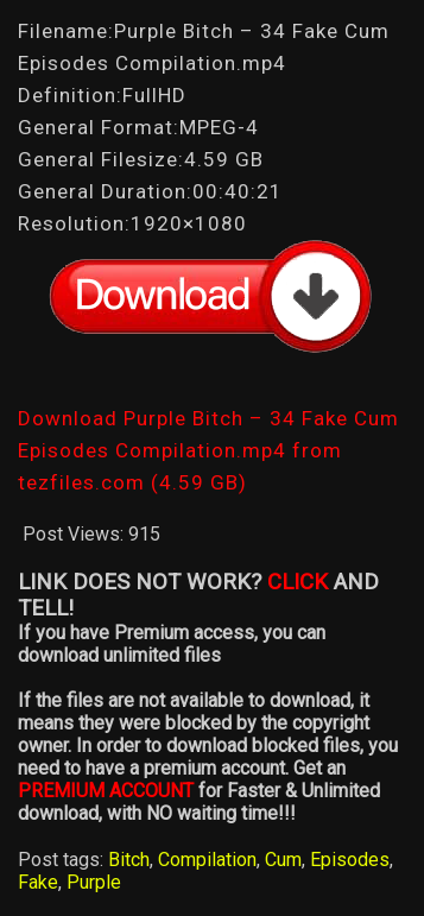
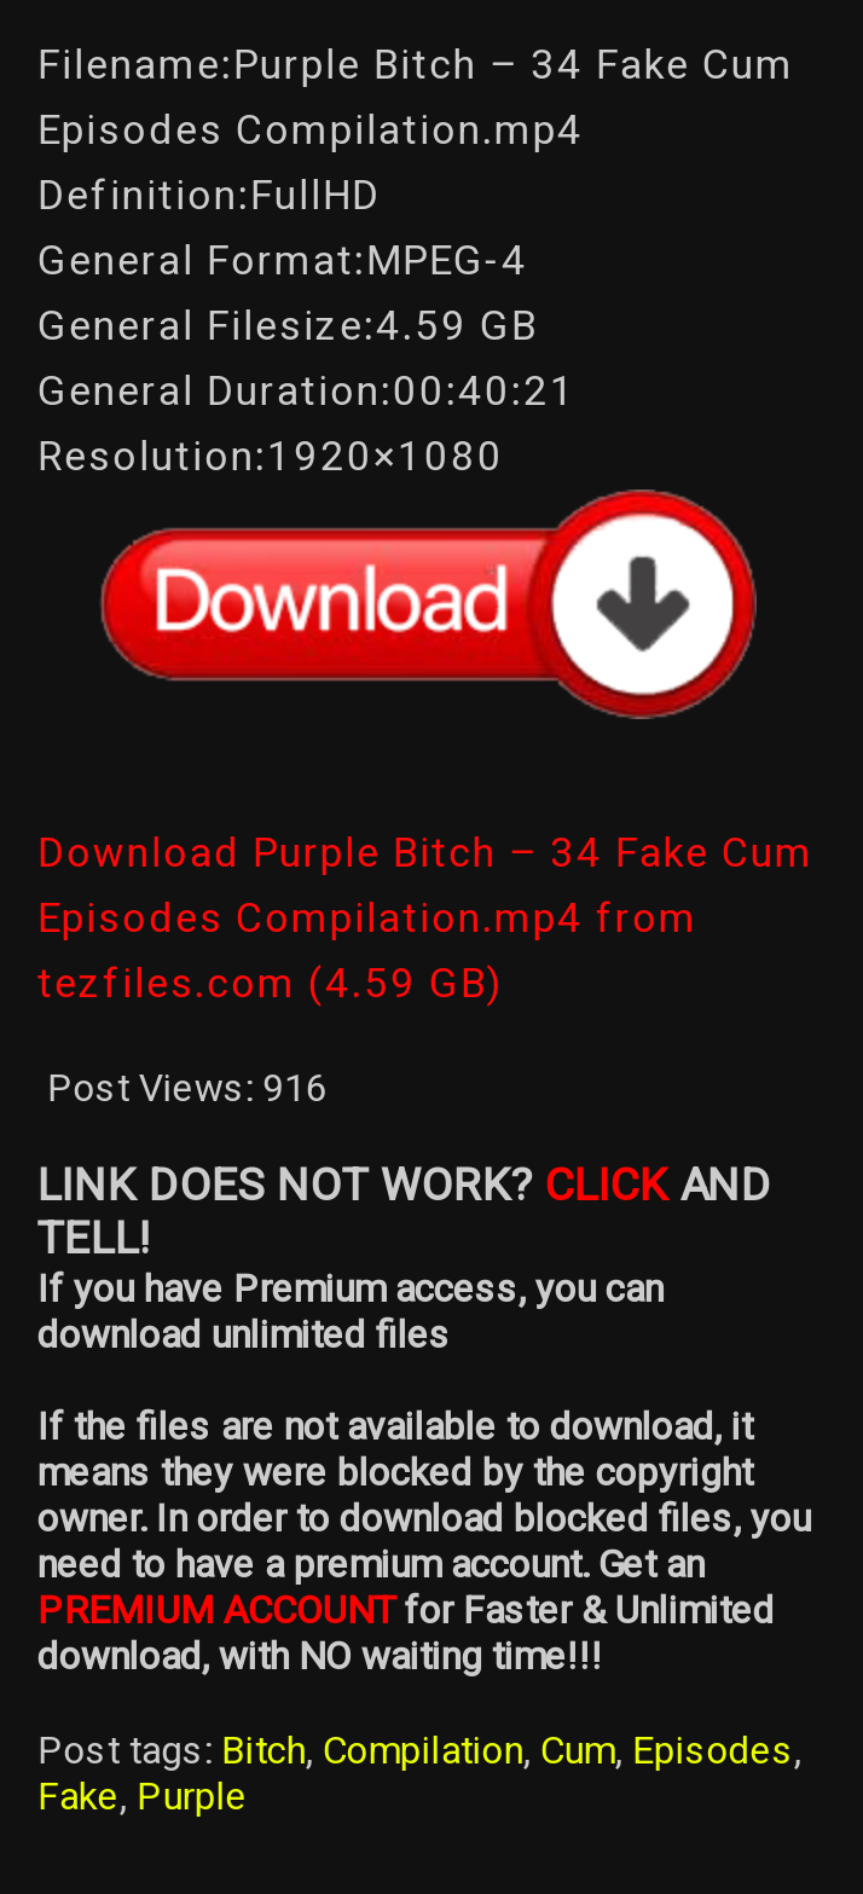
[23,523,161,546] Post Views: 915 -> [47,1066,327,1112] Post Views: 916

